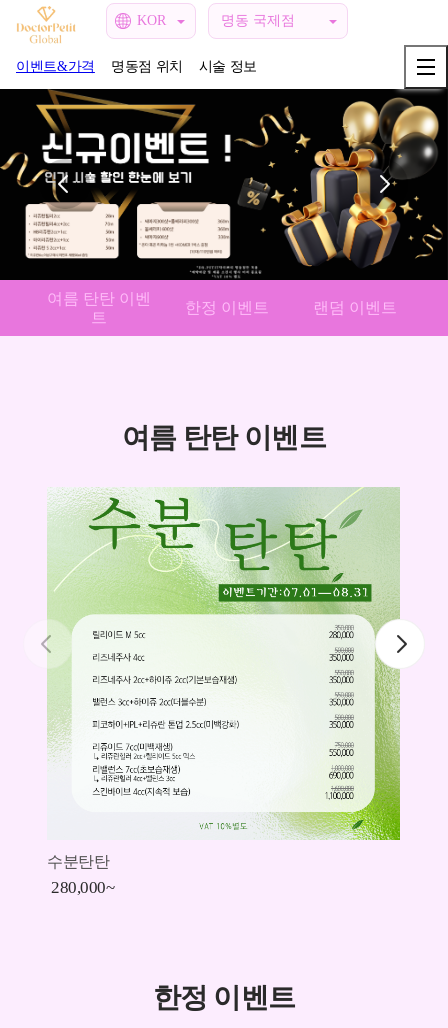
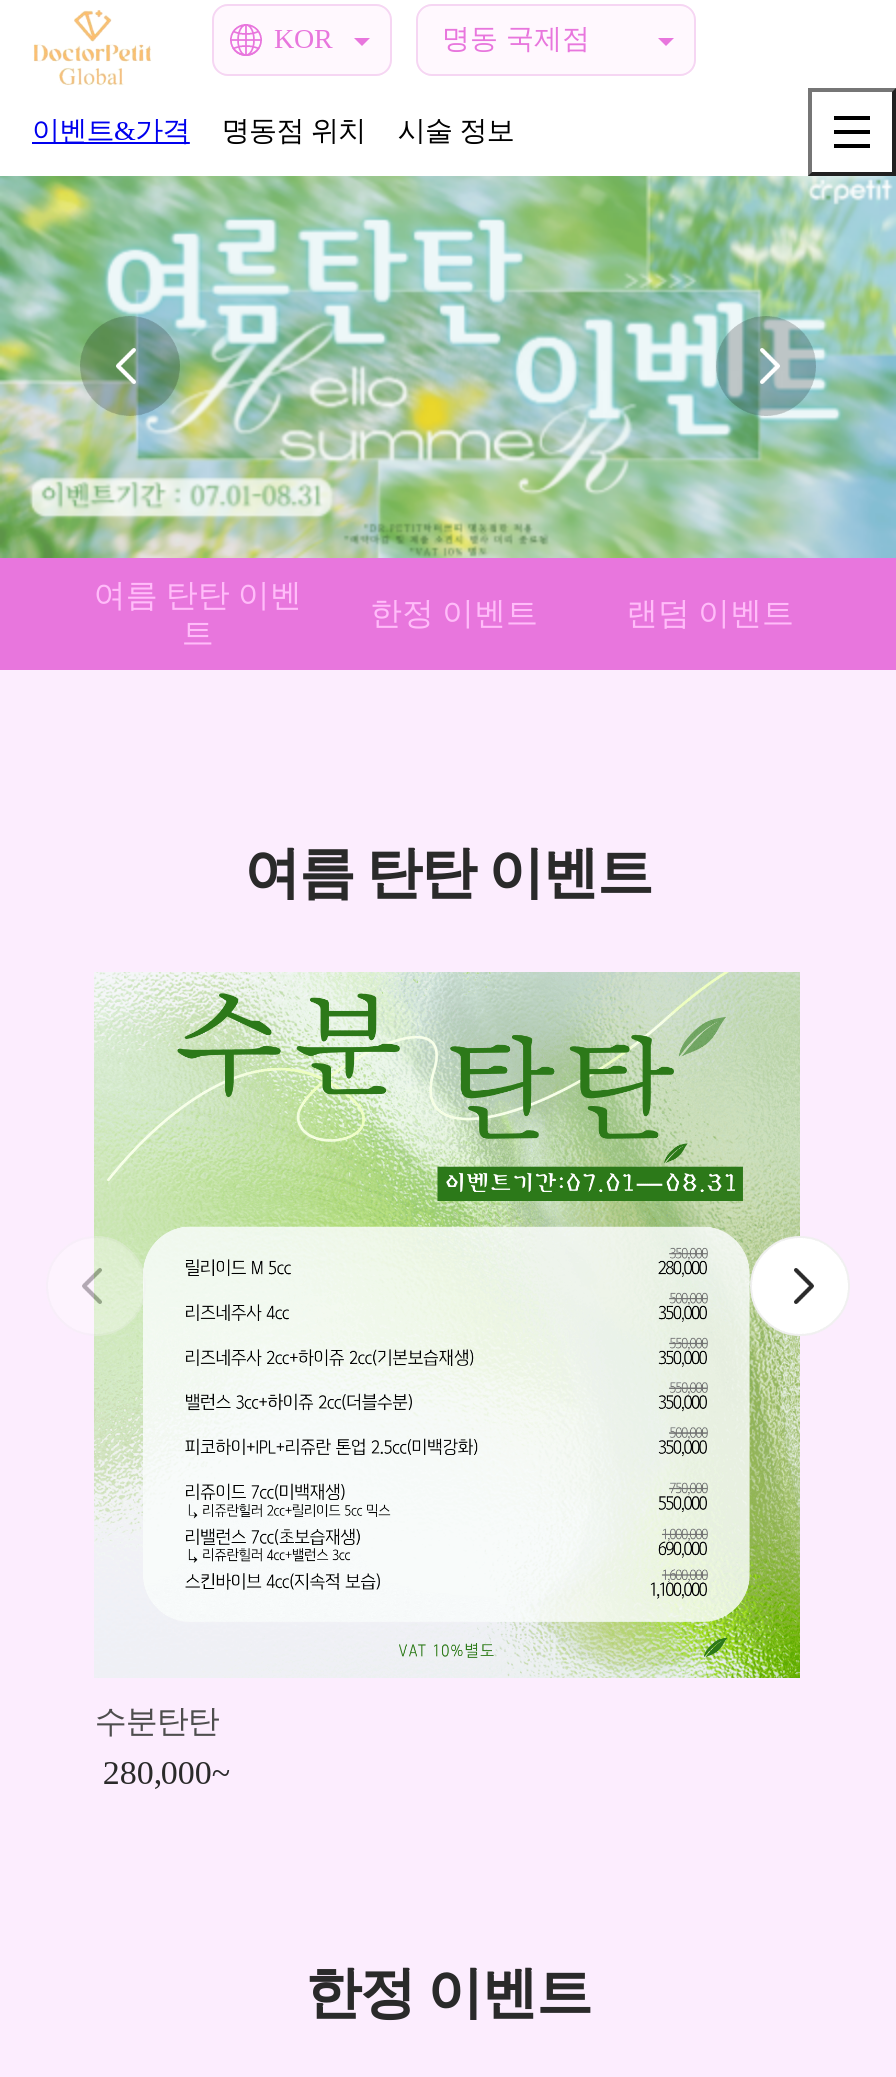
[3,88,445,281] [image] -> [6,174,890,560] [image]

